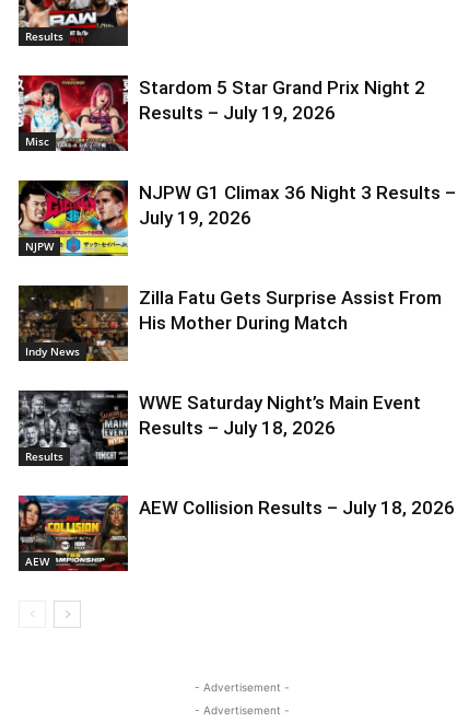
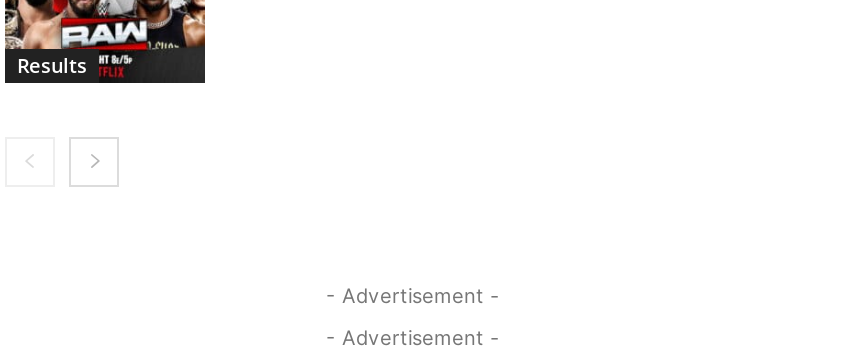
[19,74,129,152] [image] | Misc -> none
[139,76,425,123] Stardom 5 Star Grand Prix Night 2 | Results – July 19, 2026 -> none
[19,179,128,257] [image] | NJPW -> none
[139,181,456,228] NJPW G1 Climax 36 Night 3 Results – | July 19, 2026 -> none
[19,284,129,362] [image] | Indy News -> none
[139,286,442,333] Zilla Fatu Gets Surprise Assist From | His Mother During Match -> none
[19,389,129,467] [image] | Results -> none
[139,391,421,438] WWE Saturday Night’s Main Event | Results – July 18, 2026 -> none
[17,494,129,572] [image] | AEW -> none
[139,496,455,518] AEW Collision Results – July 18, 2026 -> none

